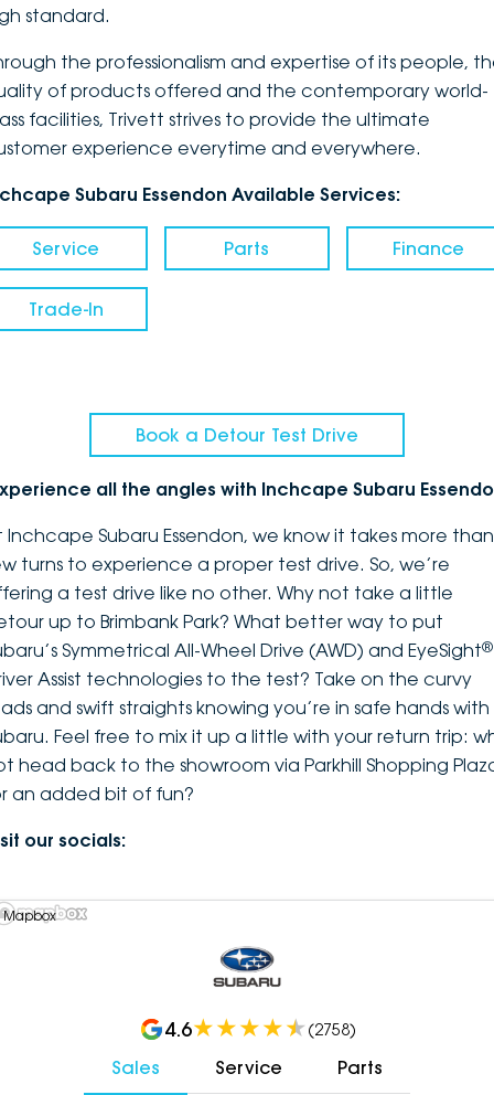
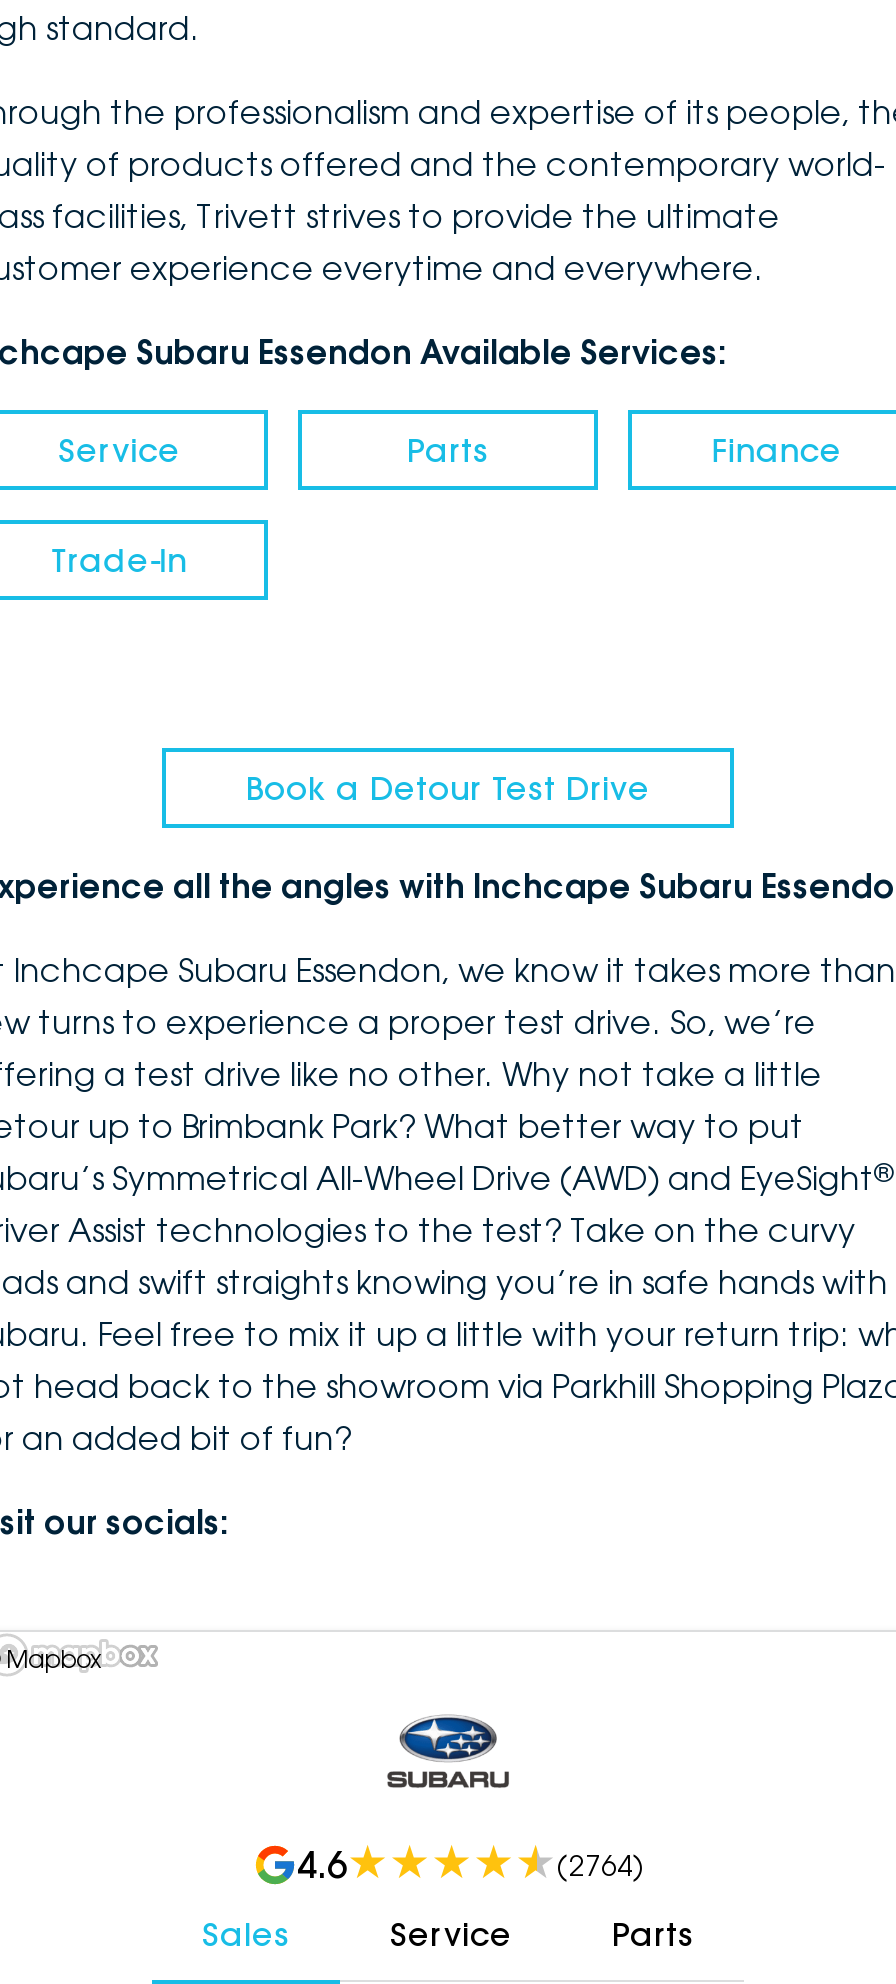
[307,1020,356,1038] (2758) -> [557,1848,645,1882] (2764)

